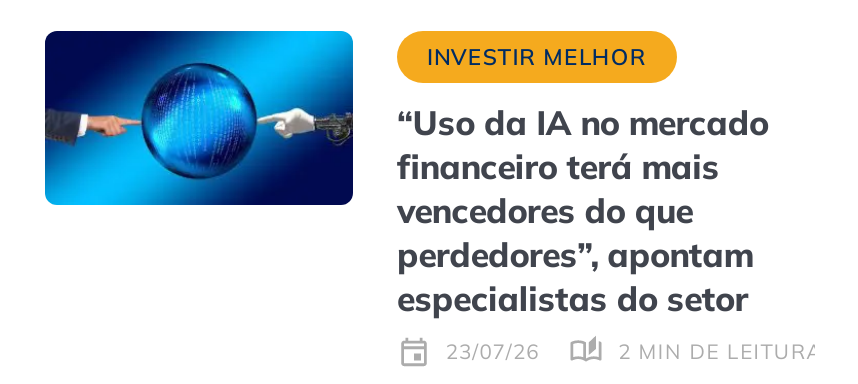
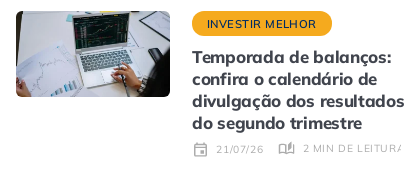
[43,28,768,319] [image] | “Uso da IA no mercado | financeiro terá mais | vencedores do que | perdedores”, apontam | especialistas do setor -> [15,10,404,133] [image] | Temporada de balanços: | confira o calendário de | divulgação dos resultados | do segundo trimestre
[446,339,539,365] 23/07/26 -> [216,143,263,156] 21/07/26

